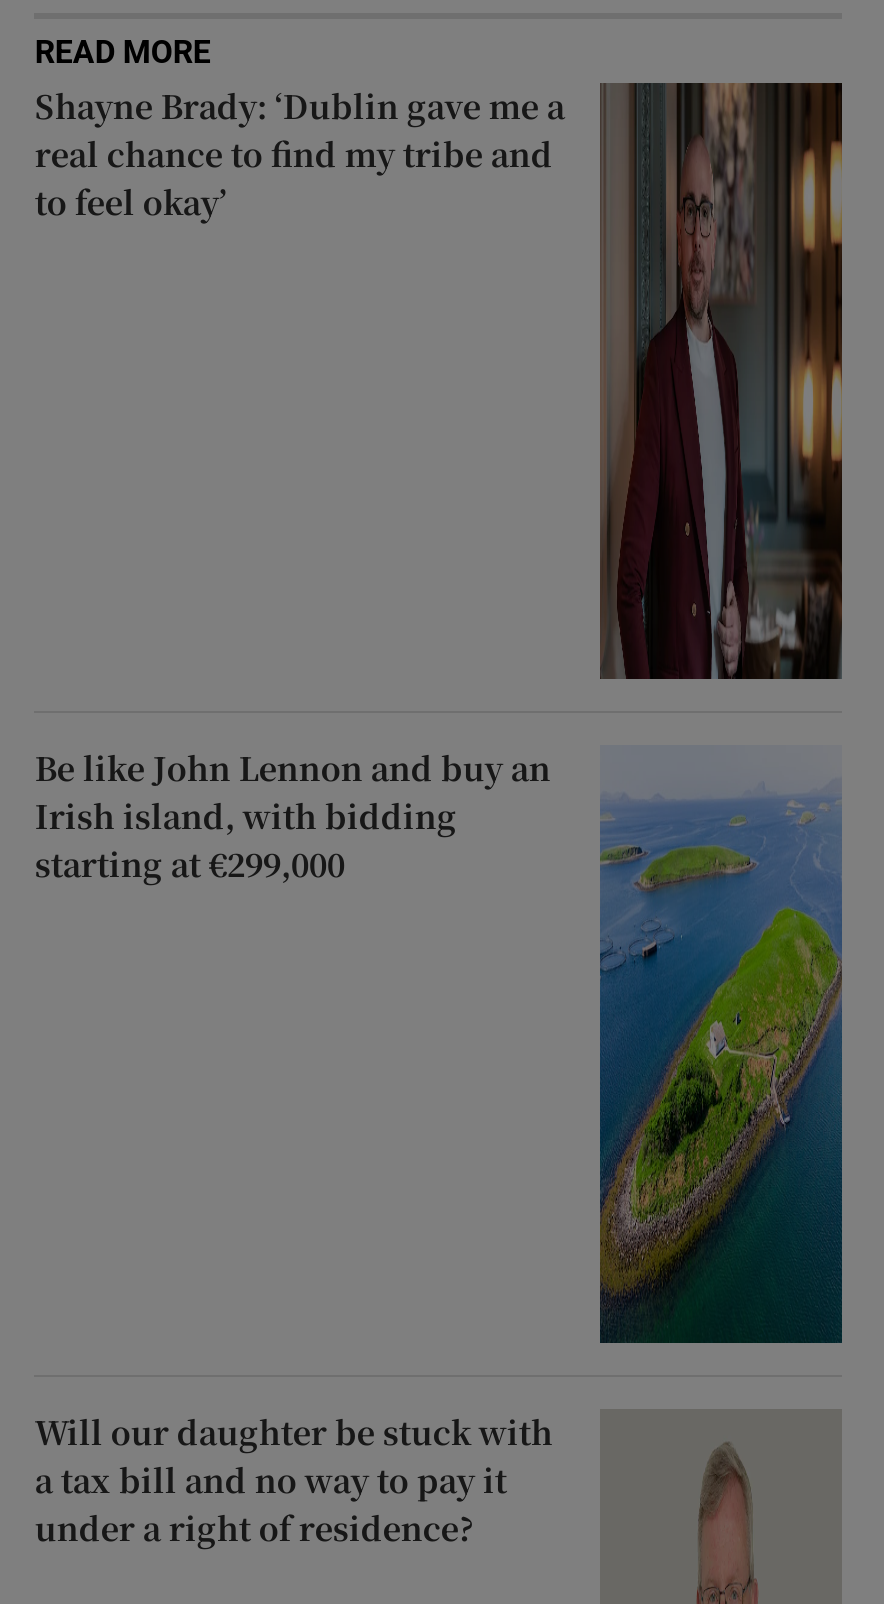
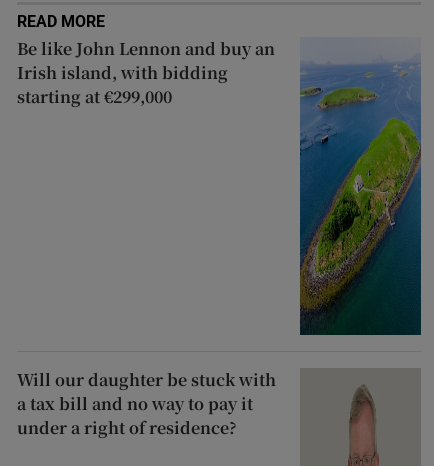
[35,81,844,681] [image] | Shayne Brady: ‘Dublin gave me a | real chance to find my tribe and | to feel okay’ -> none

